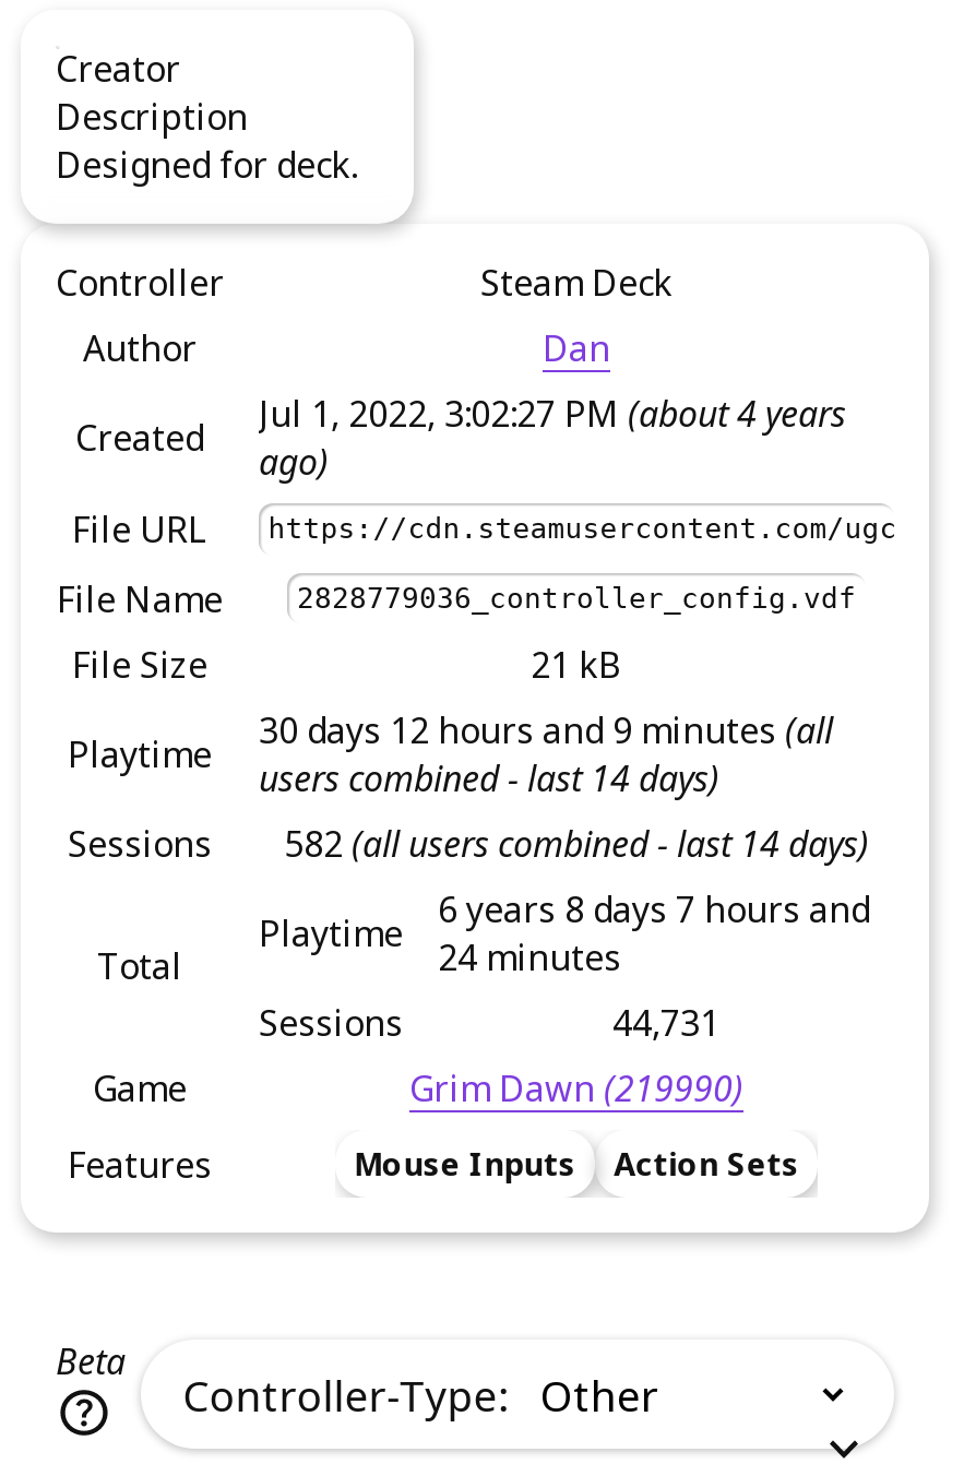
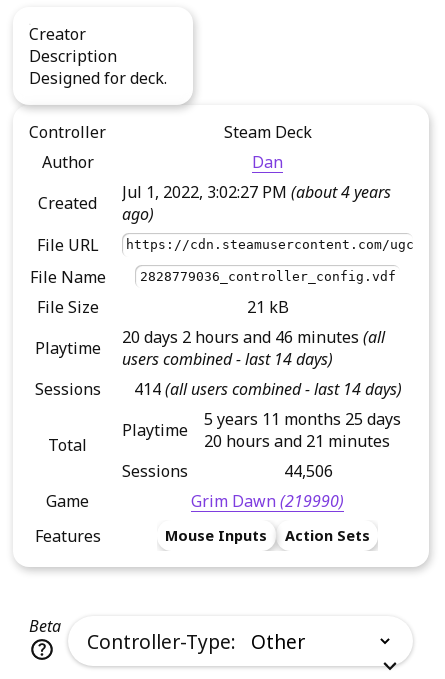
[259,707,833,755] 30 days 12 hours and 9 minutes (all -> [122,326,385,348] 20 days 2 hours and 46 minutes (all
[284,821,869,869] 582 (all users combined - last 14 days) -> [133,378,401,400] 414 (all users combined - last 14 days)
[438,886,870,982] 6 years 8 days 7 hours and | 24 minutes -> [204,408,401,452] 5 years 11 months 25 days | 20 hours and 21 minutes
[612,1000,719,1048] 44,731 -> [284,460,333,482] 44,506

